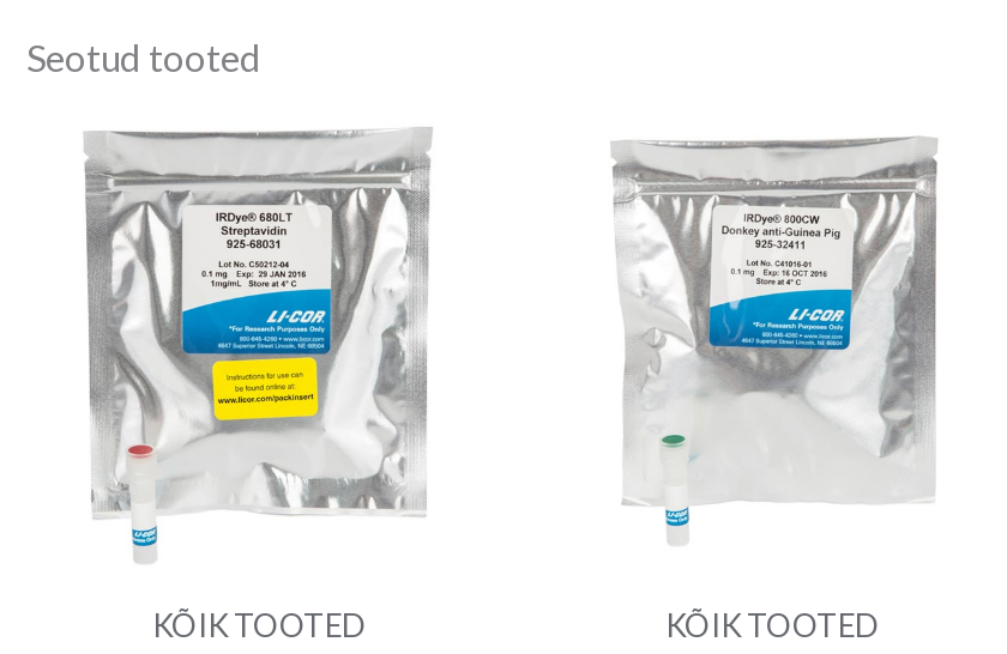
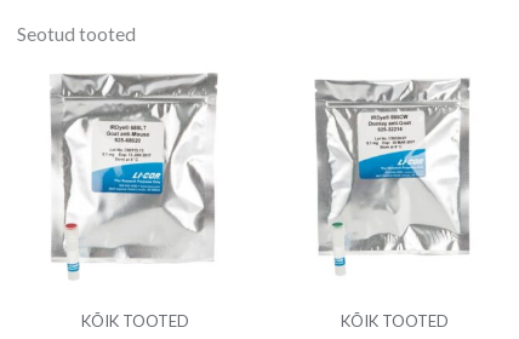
[84,127,432,563] [image] -> [46,70,222,289] [image]
[611,137,937,529] [image] -> [314,75,478,280] [image]

